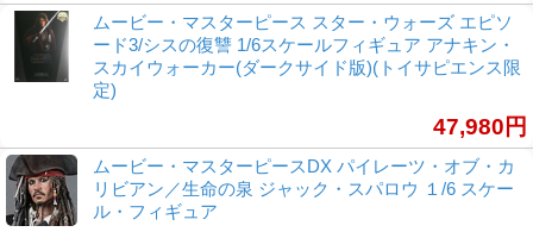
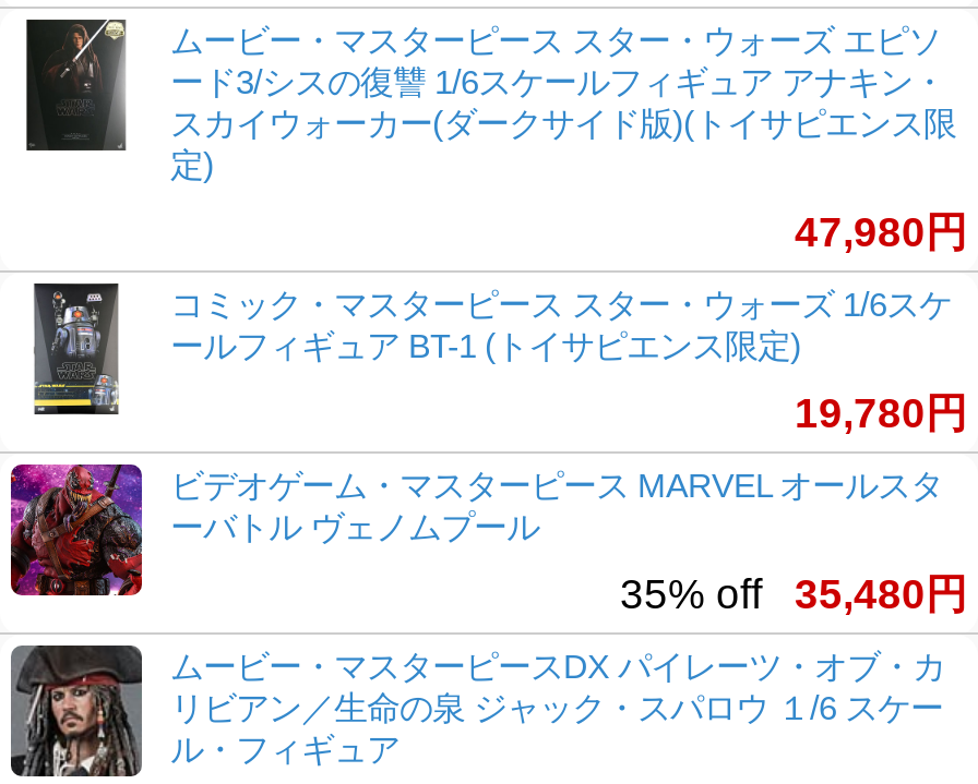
none -> [9,462,144,598] [image]
none -> [26,284,967,618] [image] | コミック・マスターピース スター・ウォーズ 1/6スケ | ールフィギュア BT-1 (トイサピエンス限定) | 19,780円 | ビデオゲーム・マスターピース MARVEL オールスタ | ーバトル ヴェノムプール | 35% off 35,480円

